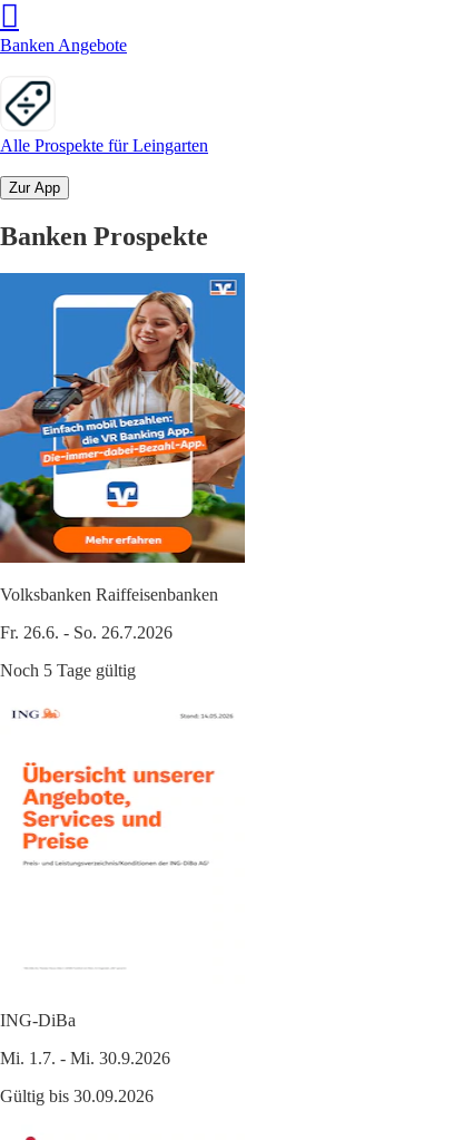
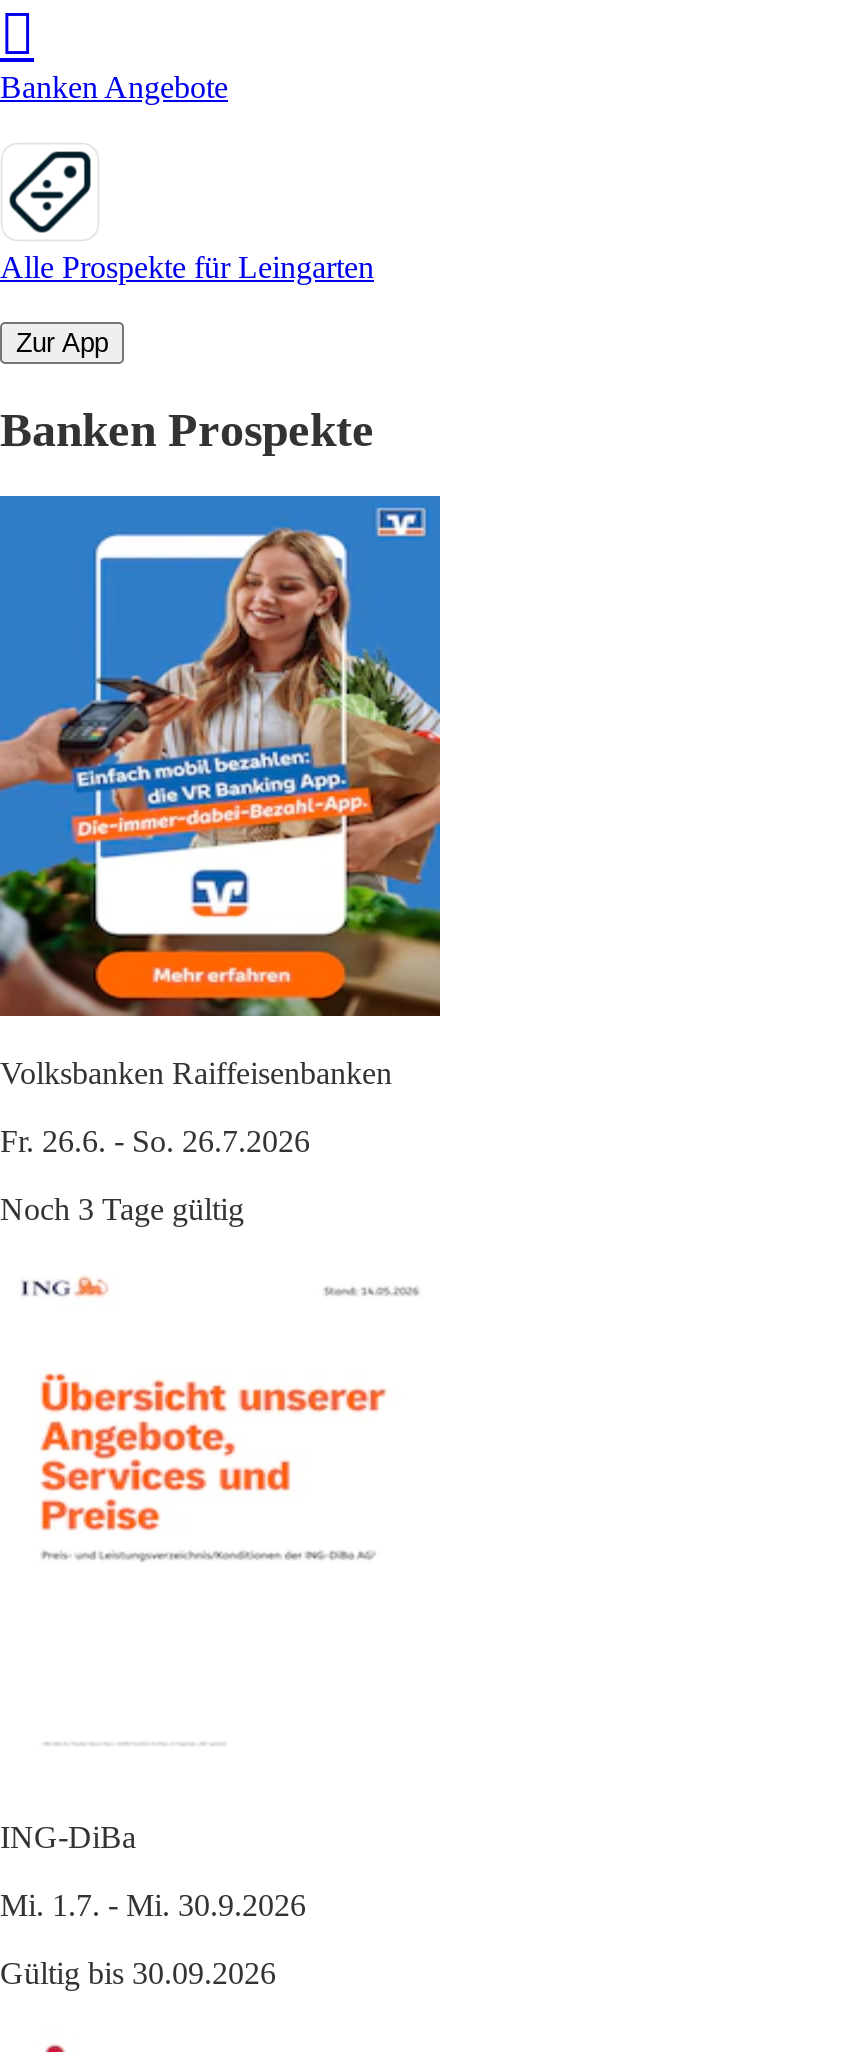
[0,661,136,680] Noch 5 Tage gültig -> [0,1193,244,1227] Noch 3 Tage gültig

